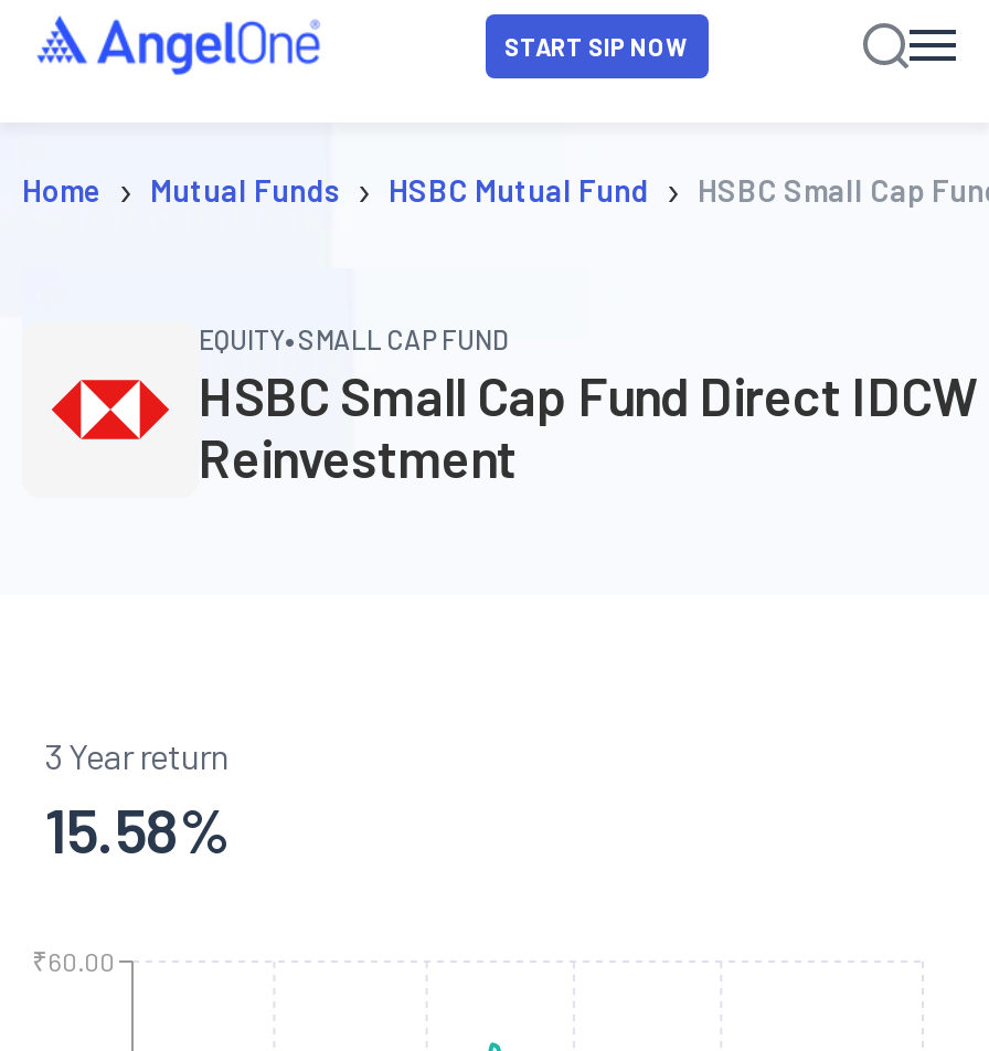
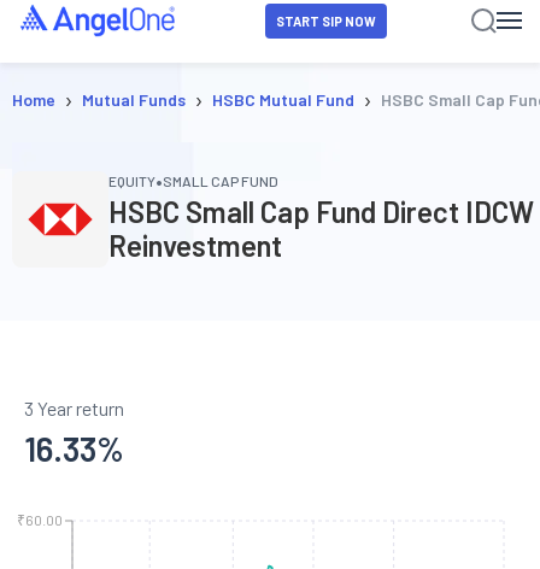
[44,792,230,867] 15.58% -> [24,428,124,469] 16.33%

